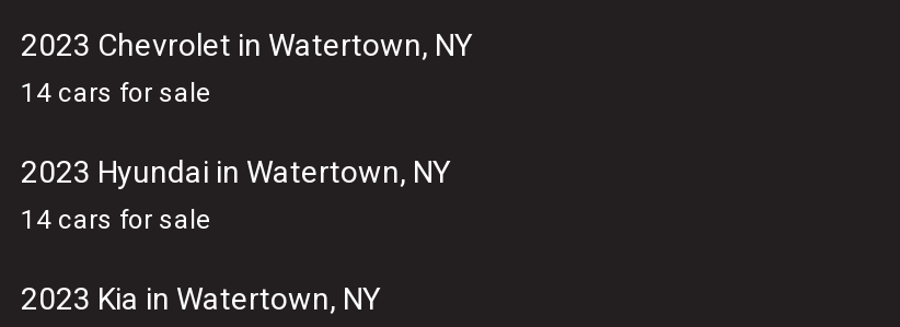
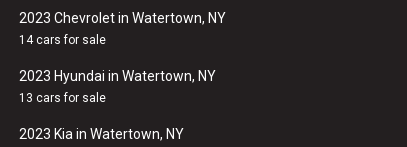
[21,205,211,235] 14 cars for sale -> [19,91,106,105] 13 cars for sale

